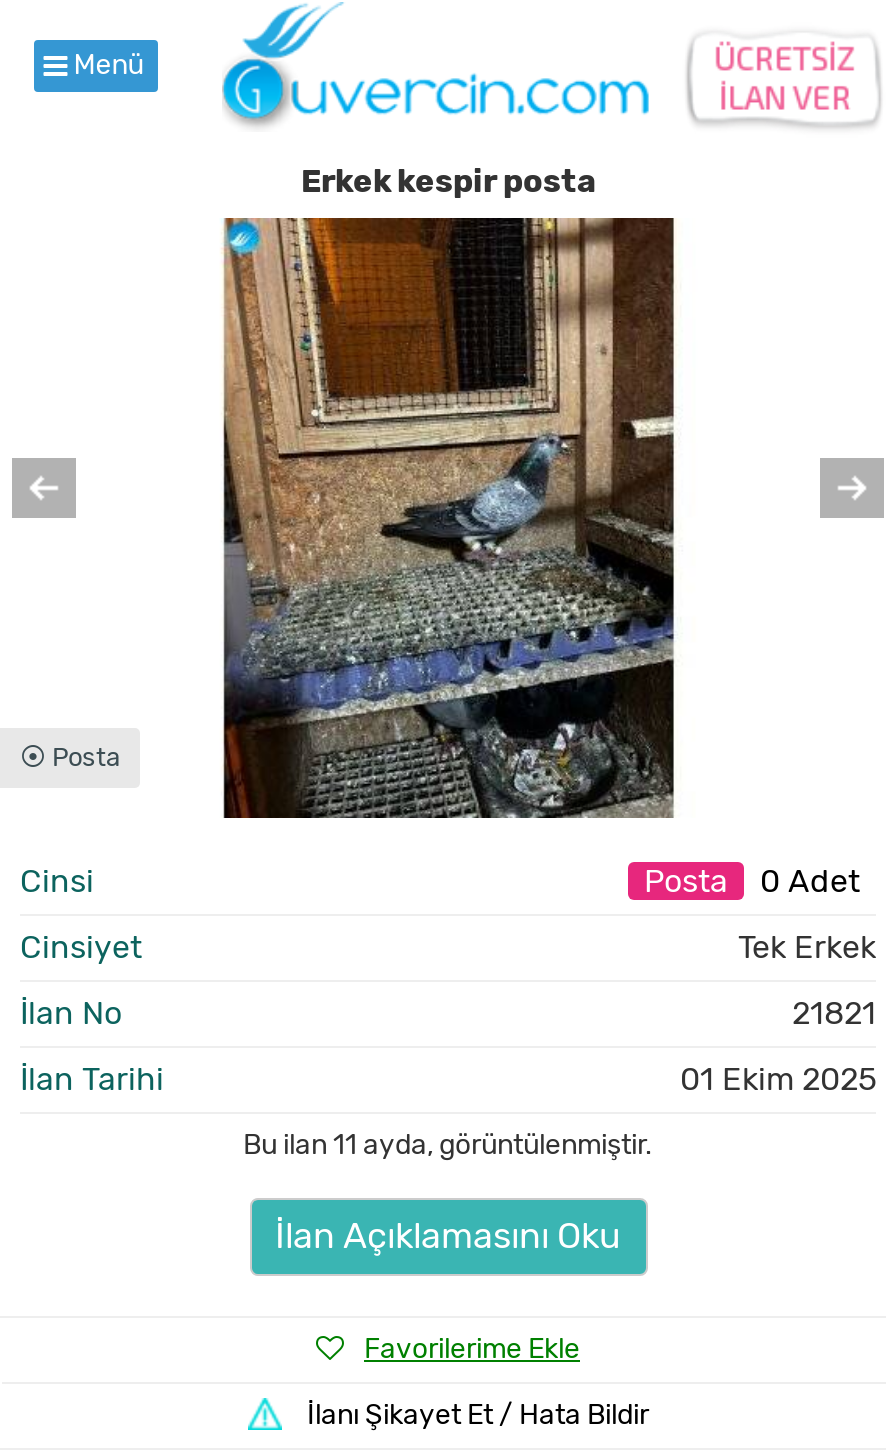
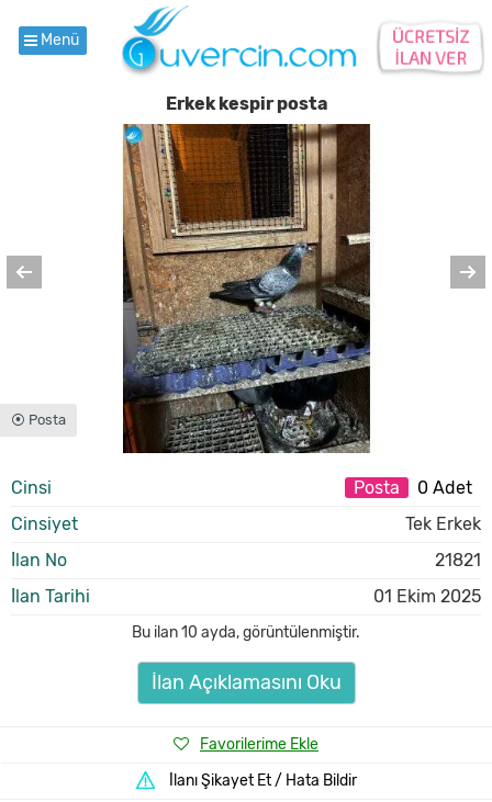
[243,1128,653,1162] Bu ilan 11 ayda, görüntülenmiştir. -> [132,623,360,642] Bu ilan 10 ayda, görüntülenmiştir.

